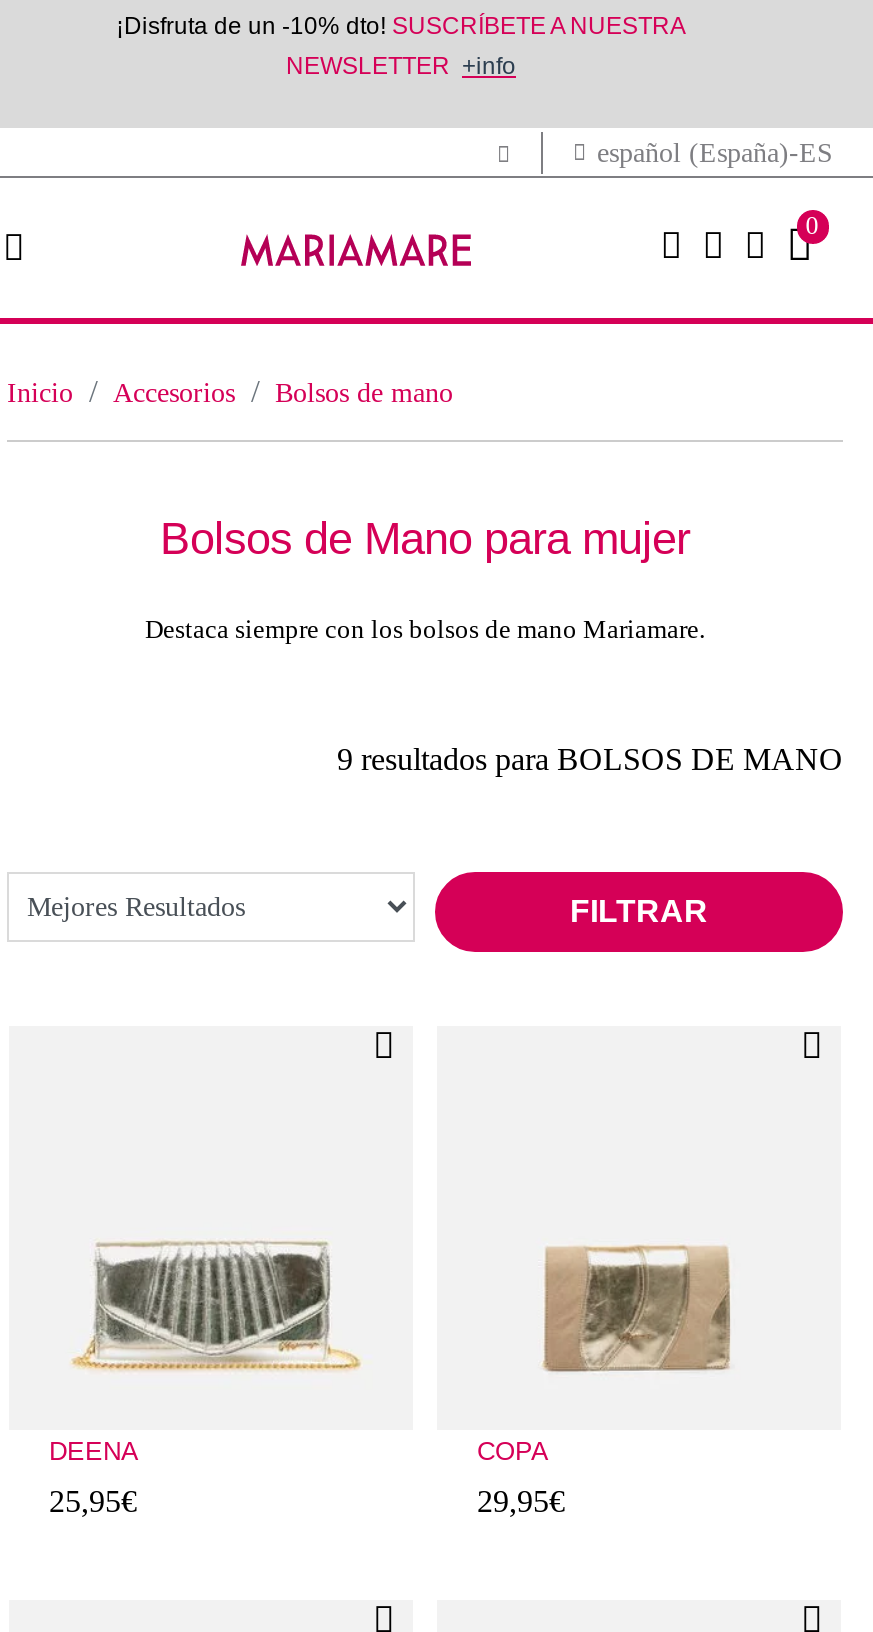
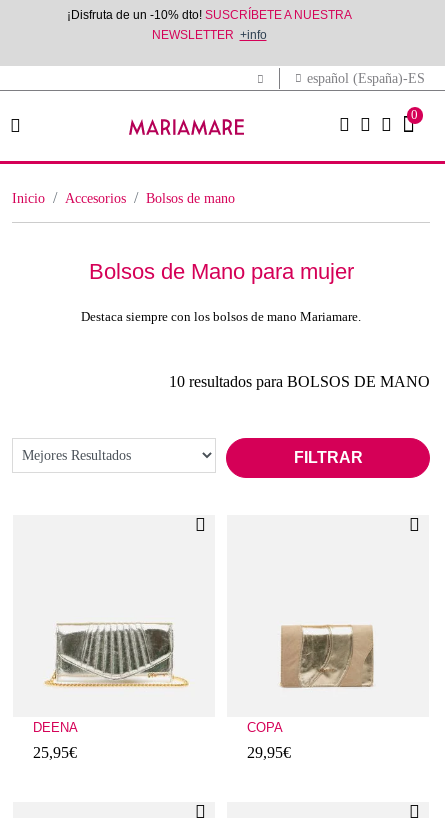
[337,742,843,776] 9 resultados para BOLSOS DE MANO -> [169,373,430,390] 10 resultados para BOLSOS DE MANO

